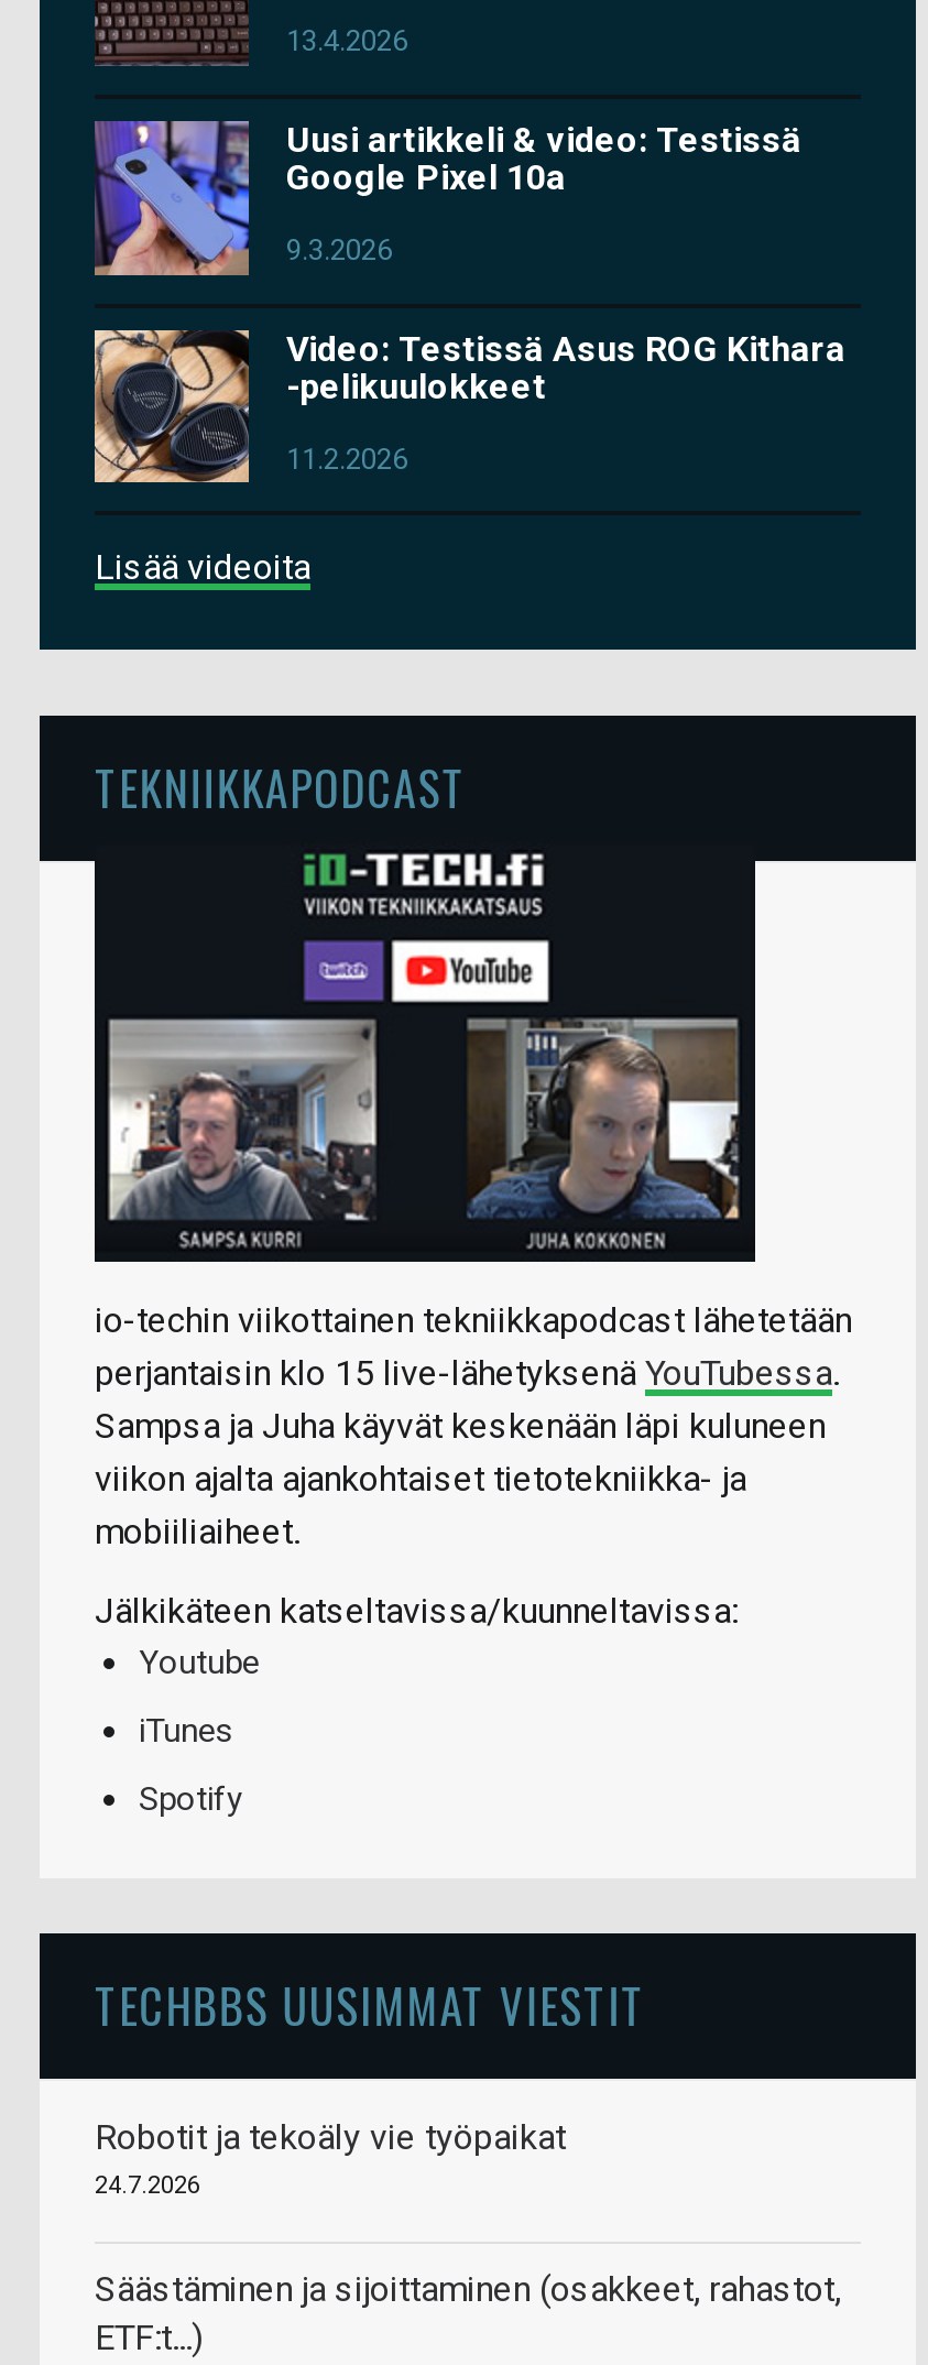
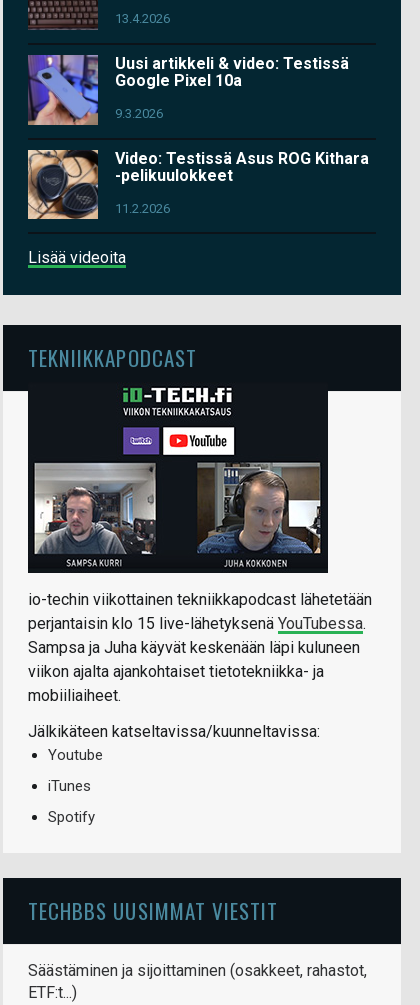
[95,2117,566,2200] Robotit ja tekoäly vie työpaikat | 24.7.2026 -> none

